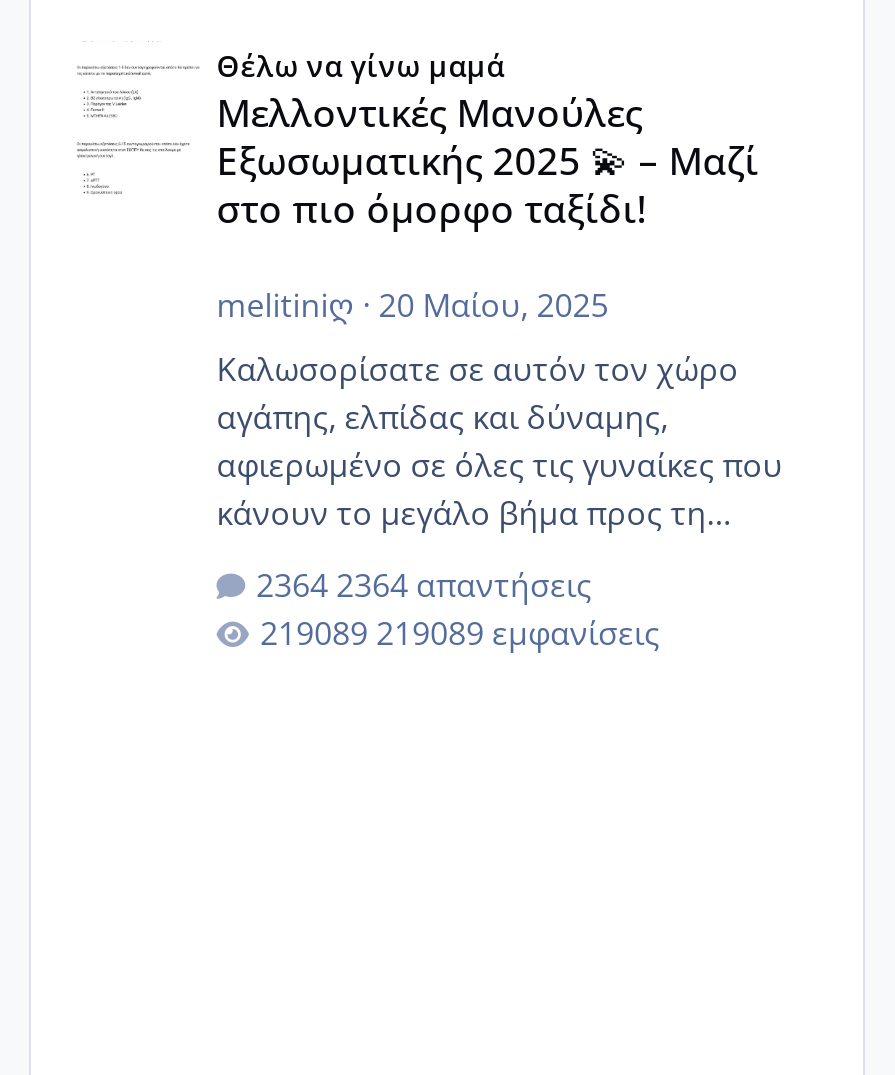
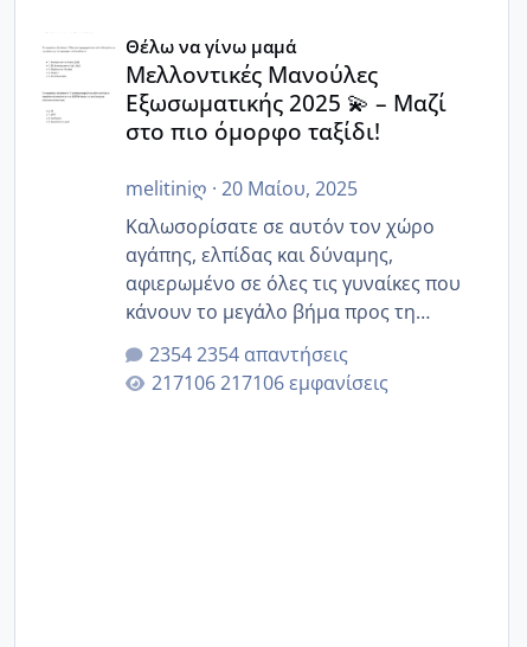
[336,563,592,607] 2364 απαντήσεις -> [196,341,348,367] 2354 απαντήσεις
[376,611,660,655] 219089 εμφανίσεις -> [220,370,388,396] 217106 εμφανίσεις

